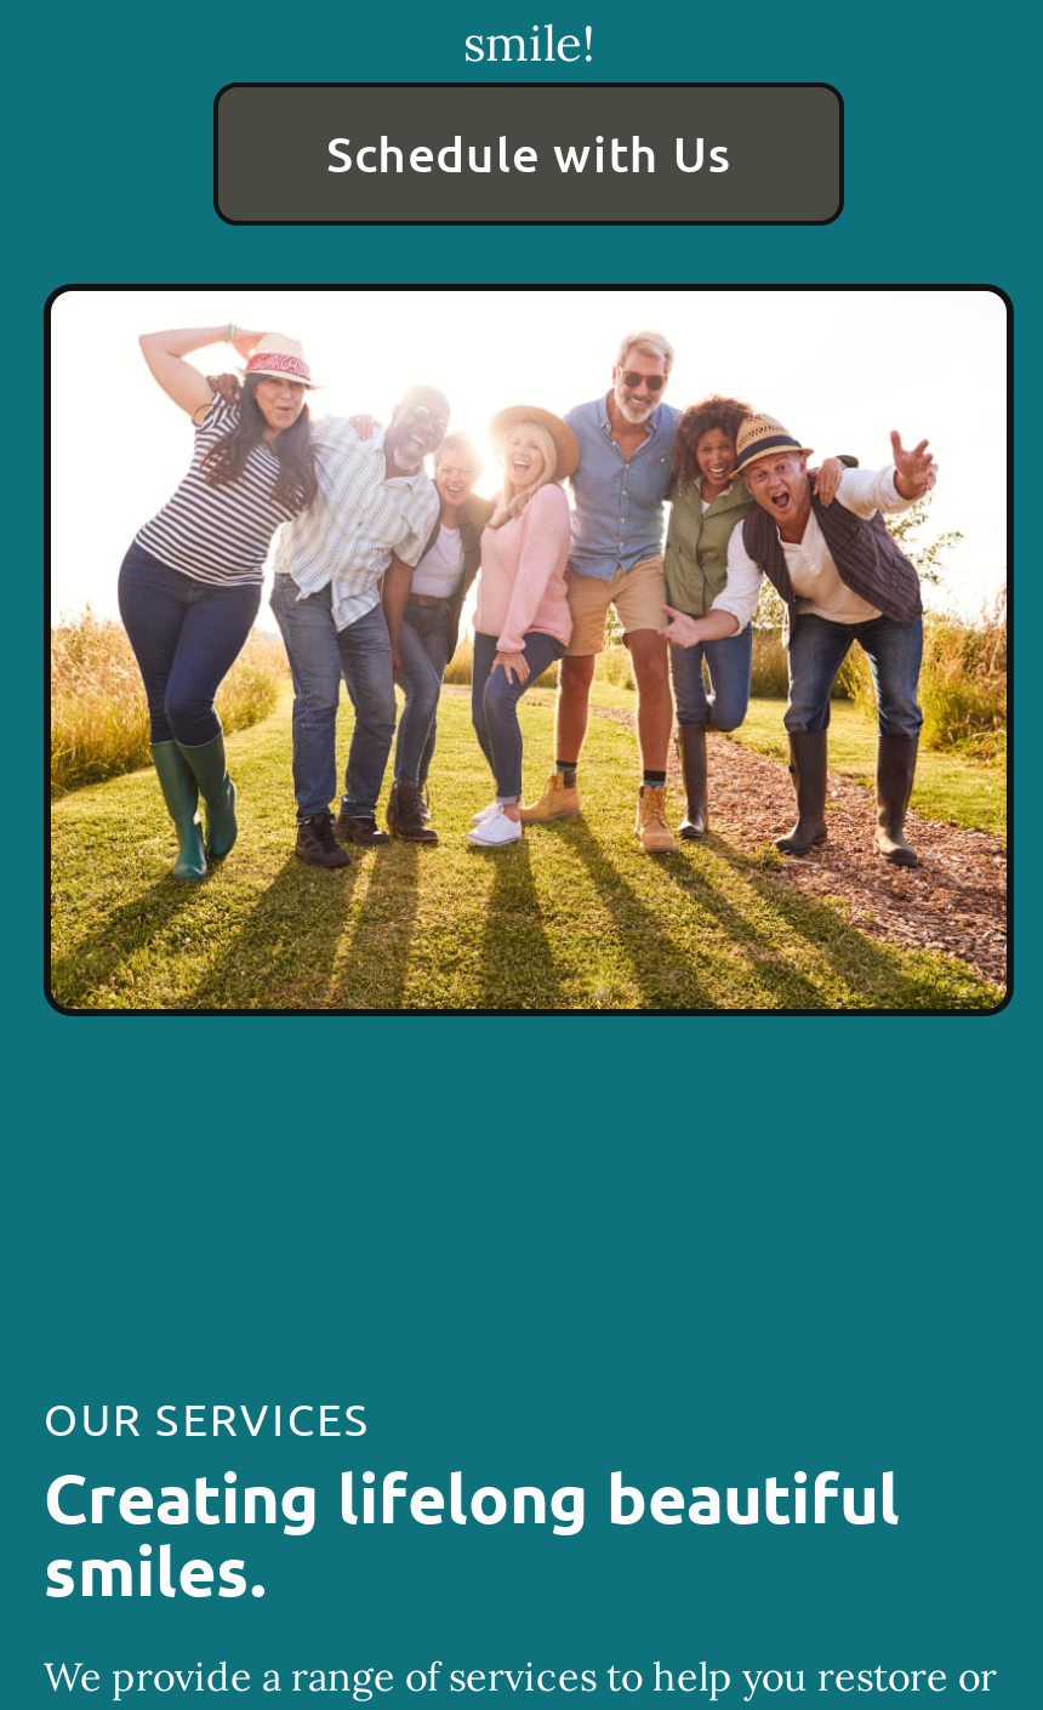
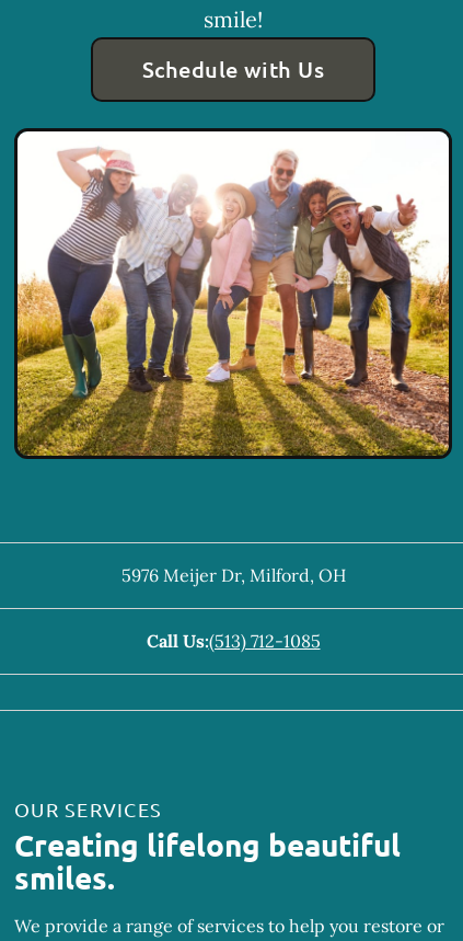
none -> [121,564,345,651] 5976 Meijer Dr, Milford, OH | Call Us:(513) 712-1085

